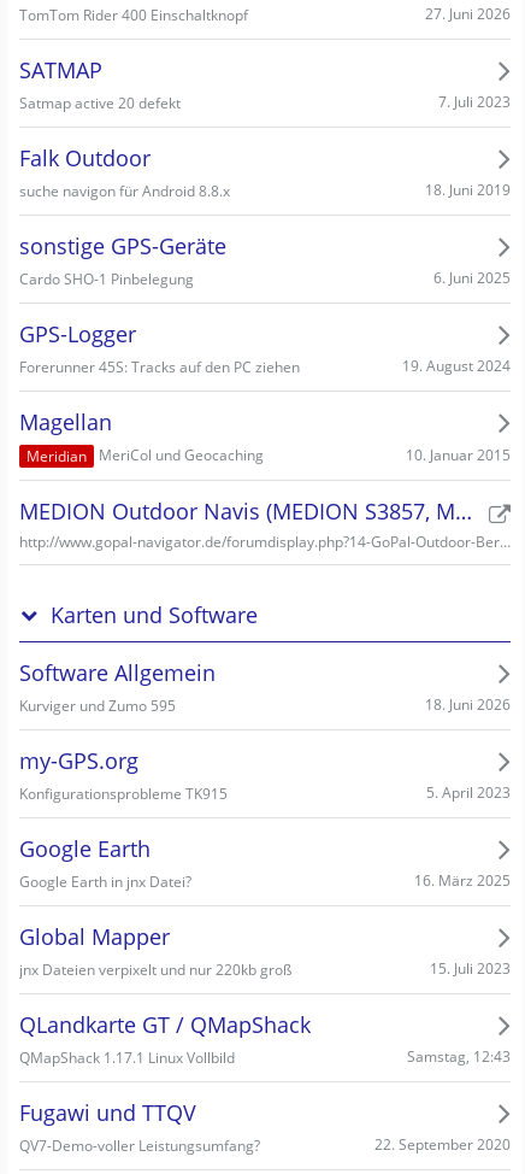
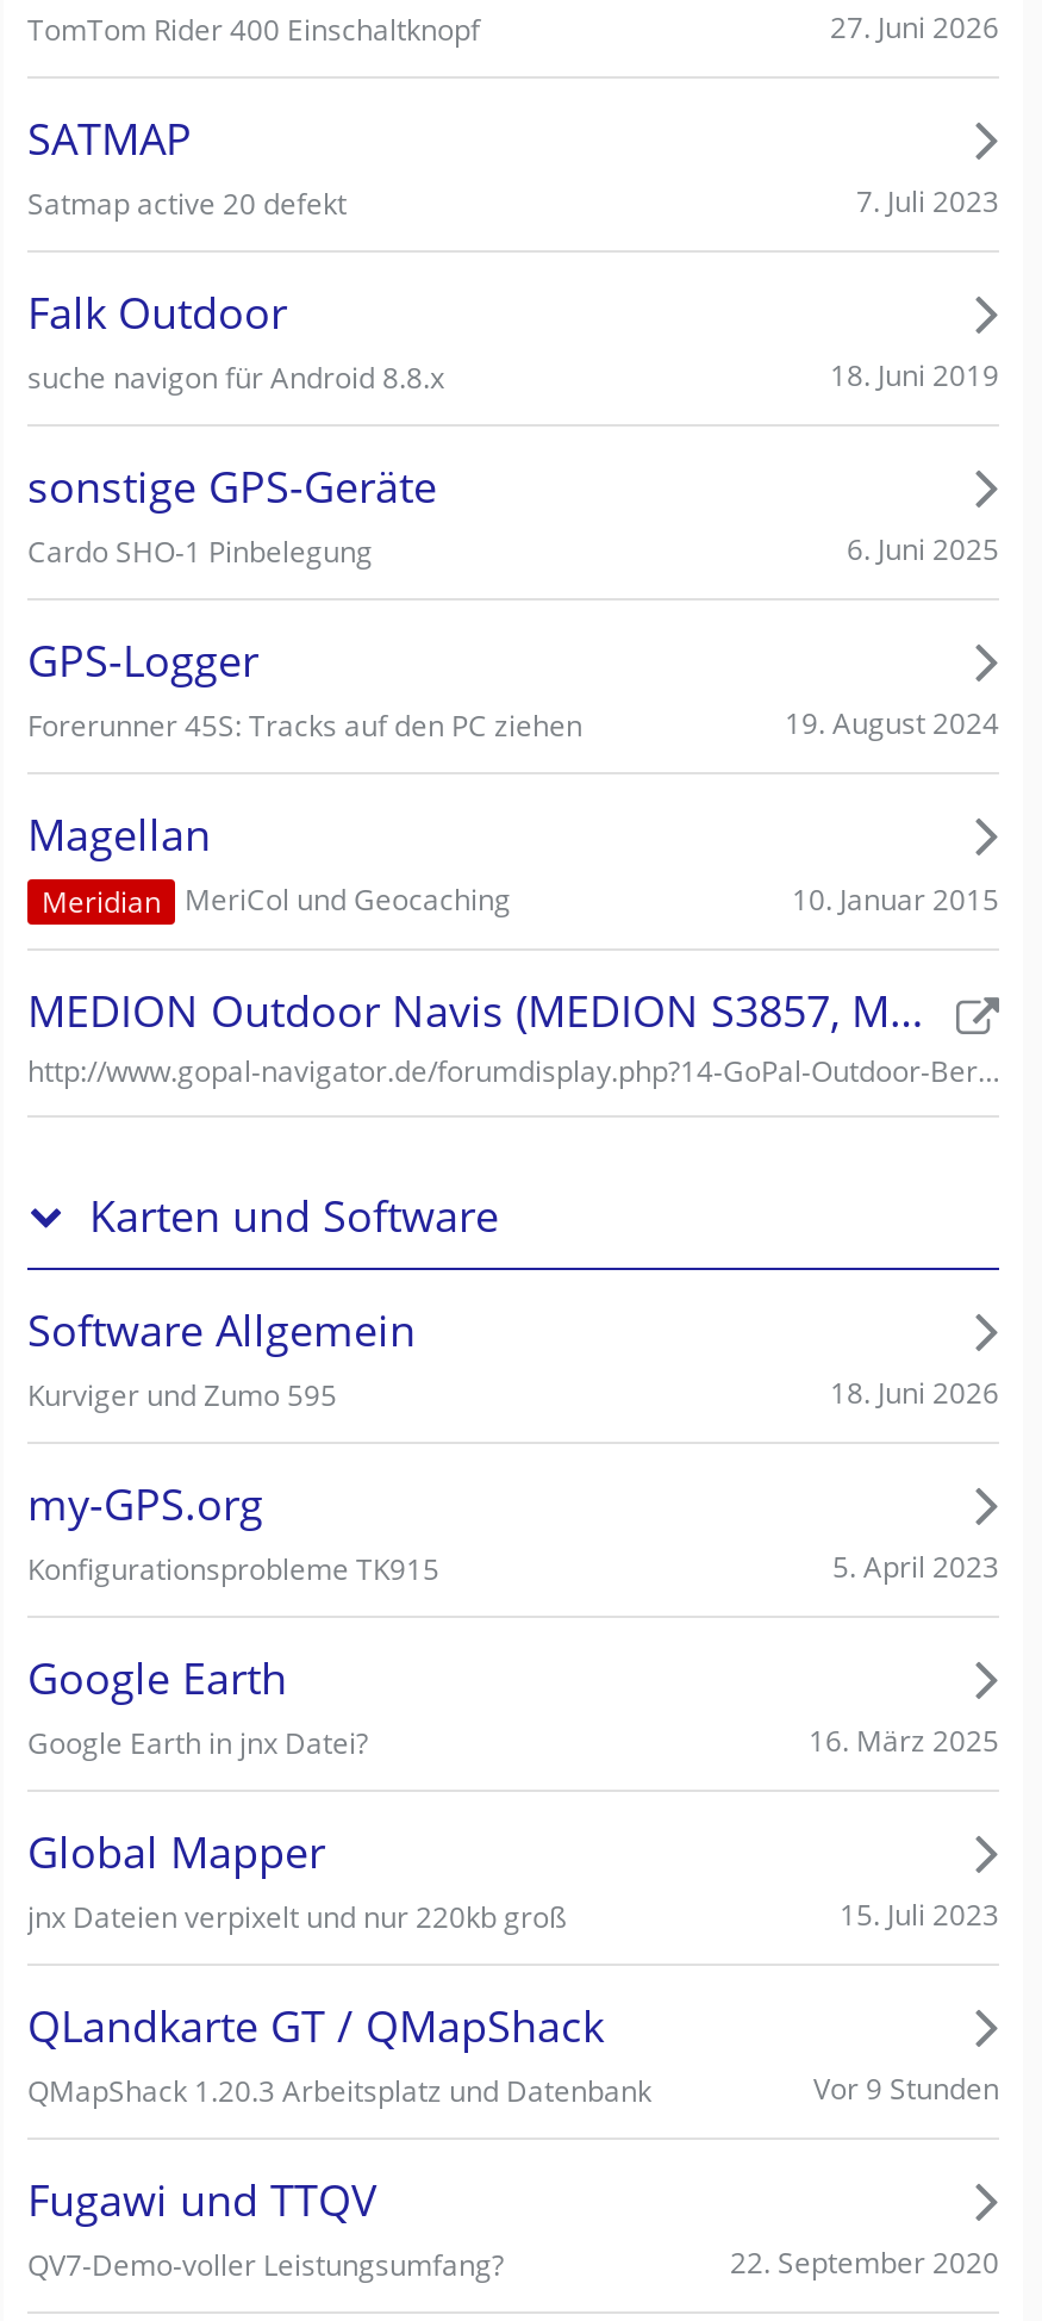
[19,1046,511,1067] QMapShack 1.17.1 Linux Vollbild | Samstag, 12:43 -> [27,2068,999,2110] QMapShack 1.20.3 Arbeitsplatz und Datenbank | Vor 9 Stunden

